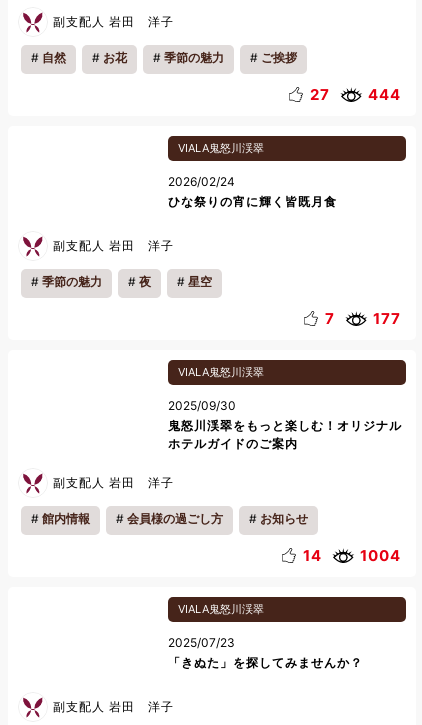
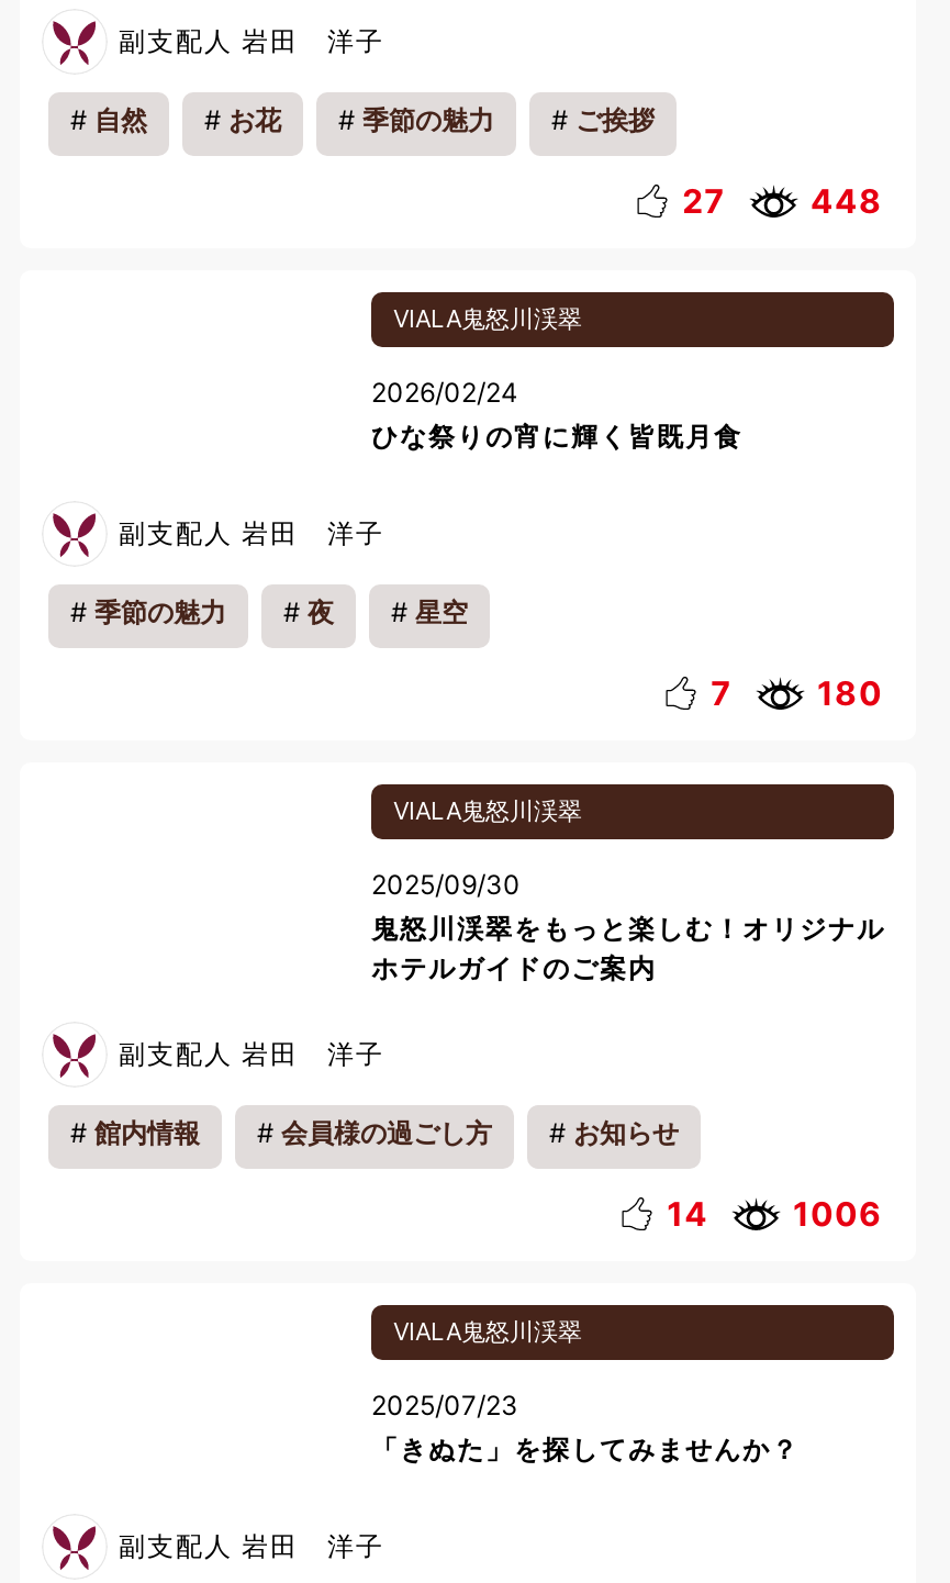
[368,85,401,104] 444 -> [811,180,883,222] 448
[373,309,401,328] 177 -> [817,672,883,714] 180
[360,546,401,565] 1004 -> [793,1193,883,1235] 1006

